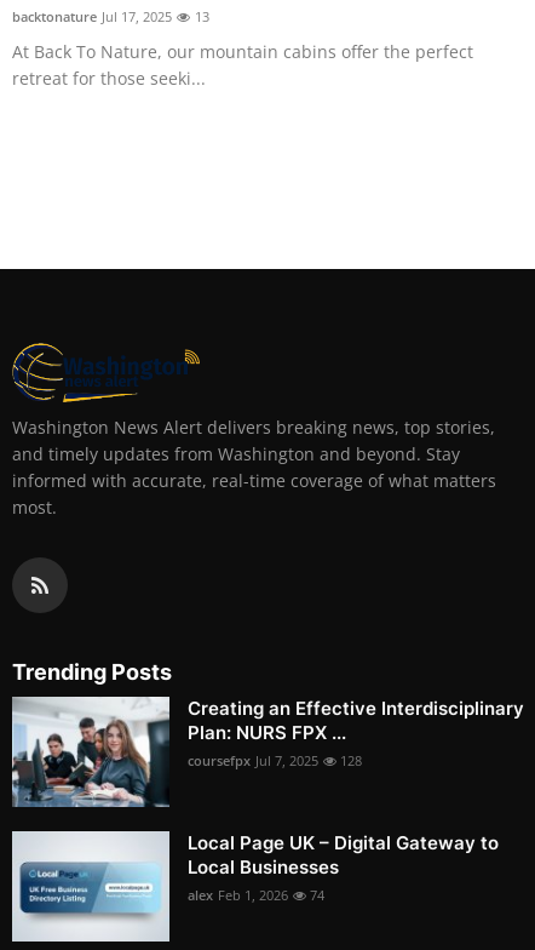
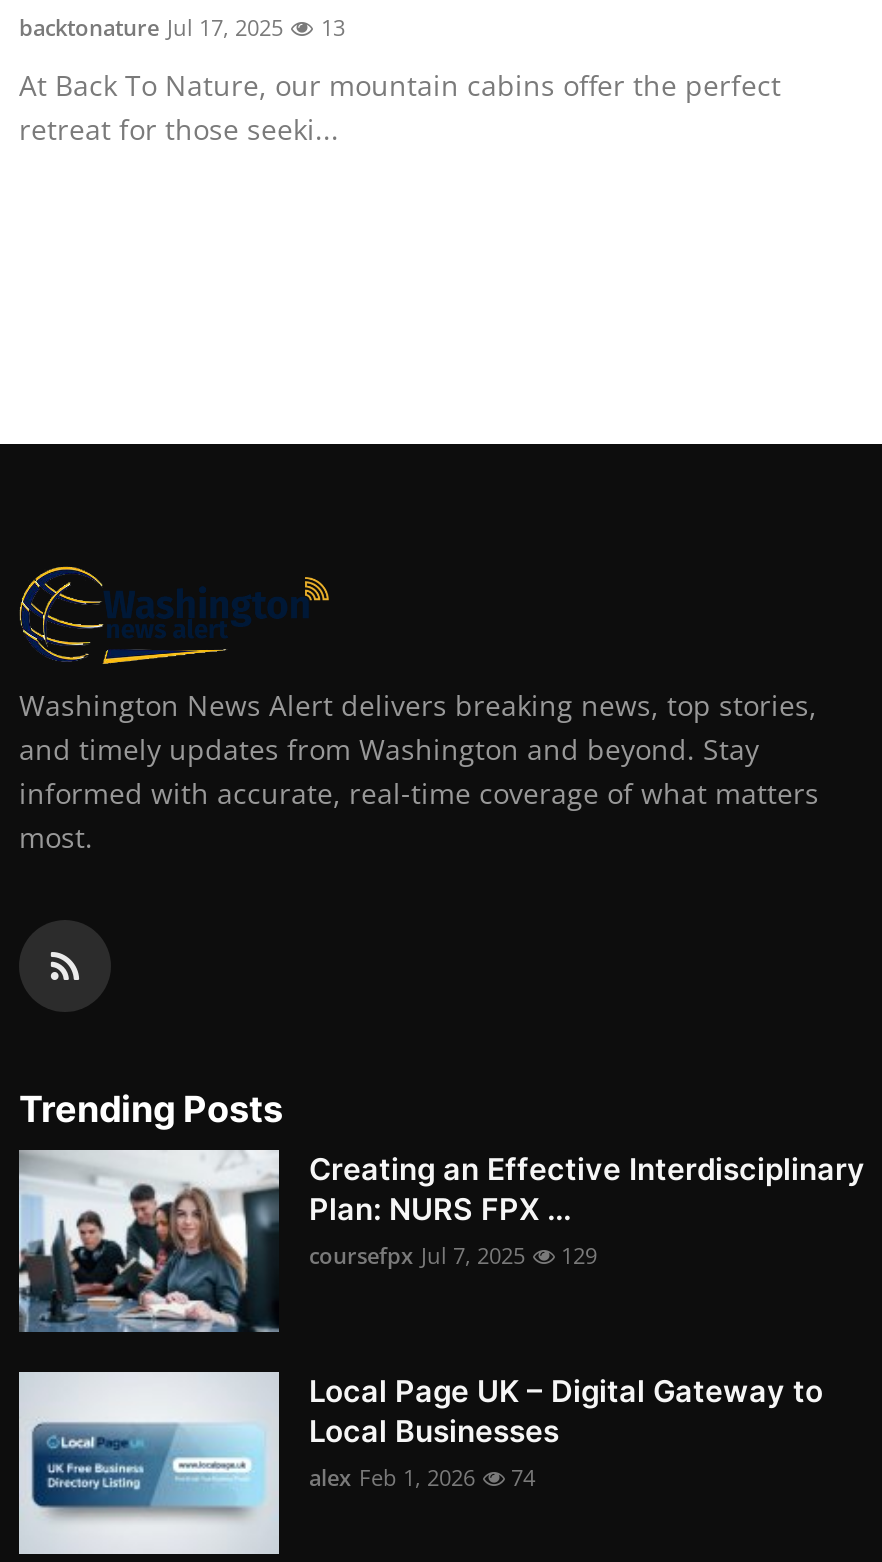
[188,752,362,770] coursefpx Jul 7, 2025 128 -> [309,1241,597,1271] coursefpx Jul 7, 2025 129

